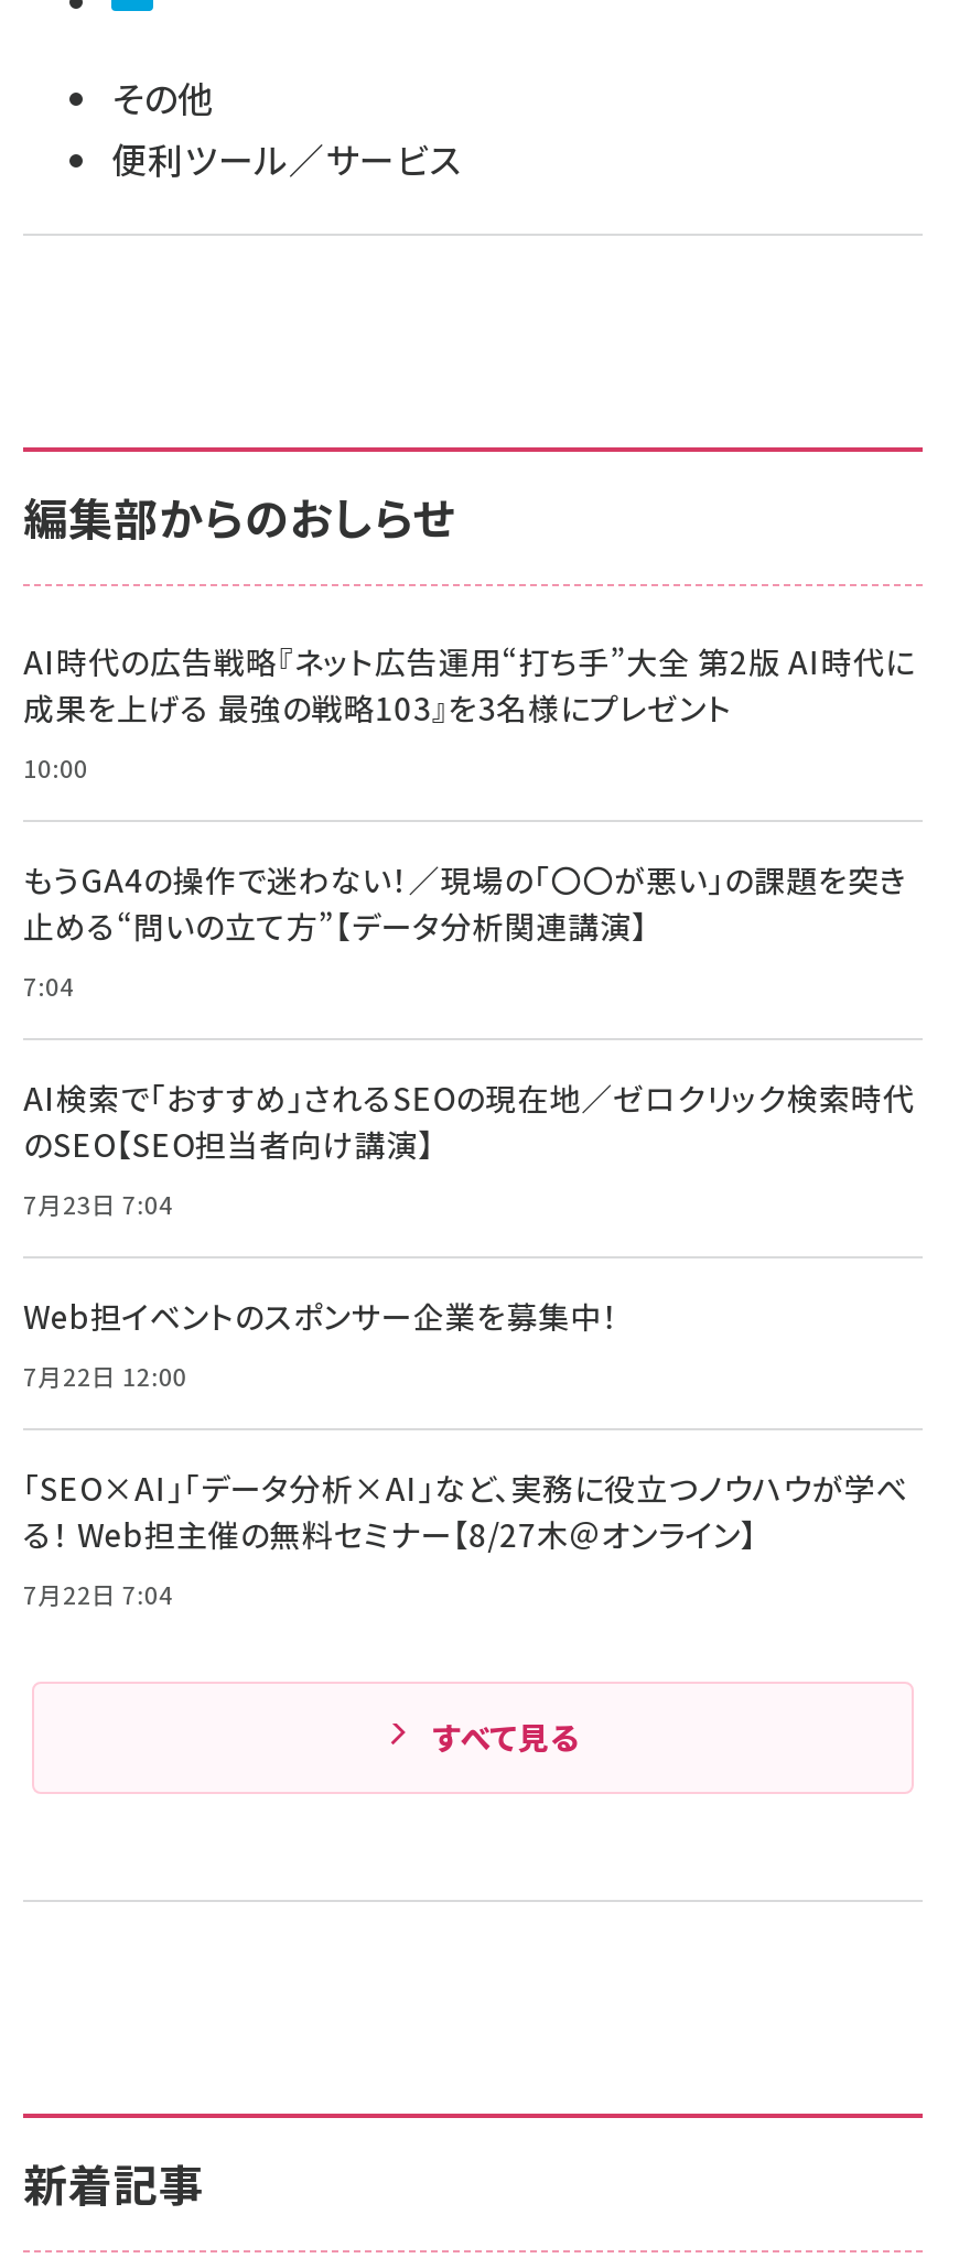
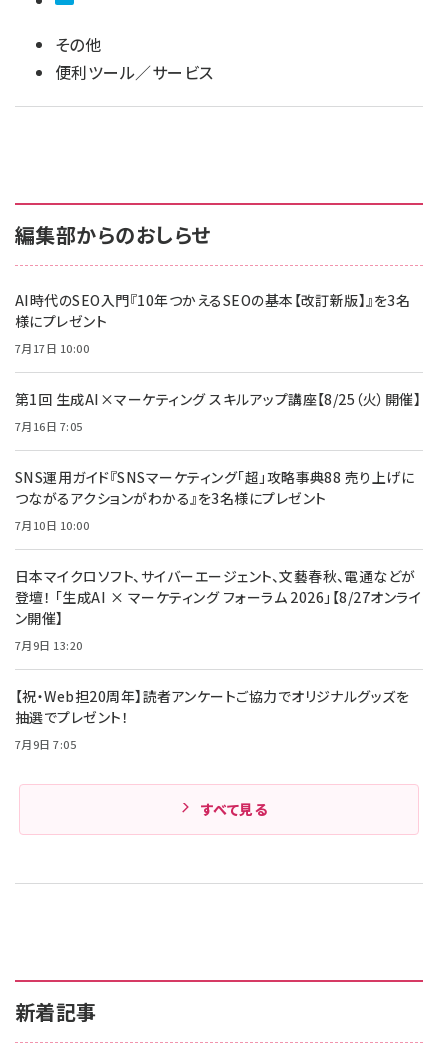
[23,639,914,785] AI時代の広告戦略『ネット広告運用“打ち手”大全 第2版 AI時代に | 成果を上げる 最強の戦略103』を3名様にプレゼント | 10:00 -> [15,290,410,356] AI時代のSEO入門『10年つかえるSEOの基本【改訂新版】』を3名 | 様にプレゼント | 7月17日 10:00
[23,857,907,1003] もうGA4の操作で迷わない！／現場の「〇〇が悪い」の課題を突き | 止める“問いの立て方”【データ分析関連講演】 | 7:04 -> [15,389,421,434] 第1回 生成AI×マーケティング スキルアップ講座【8/25（火）開催】 | 7月16日 7:05
[23,1076,915,1221] AI検索で「おすすめ」されるSEOの現在地／ゼロクリック検索時代 | のSEO【SEO担当者向け講演】 | 7月23日 7:04 -> [15,467,414,533] SNS運用ガイド『SNSマーケティング「超」攻略事典88 売り上げに | つながるアクションがわかる』を3名様にプレゼント | 7月10日 10:00
[23,1294,619,1393] Web担イベントのスポンサー企業を募集中！ | 7月22日 12:00 -> [15,566,421,653] 日本マイクロソフト、サイバーエージェント、文藝春秋、電通などが | 登壇！ 「生成AI × マーケティング フォーラム 2026」【8/27オンライ | ン開催】 | 7月9日 13:20
[23,1466,908,1611] 「SEO×AI」「データ分析×AI」など、実務に役立つノウハウが学べ | る！ Web担主催の無料セミナー【8/27木＠オンライン】 | 7月22日 7:04 -> [15,686,409,752] 【祝・Web担20周年】読者アンケートご協力でオリジナルグッズを | 抽選でプレゼント！ | 7月9日 7:05

